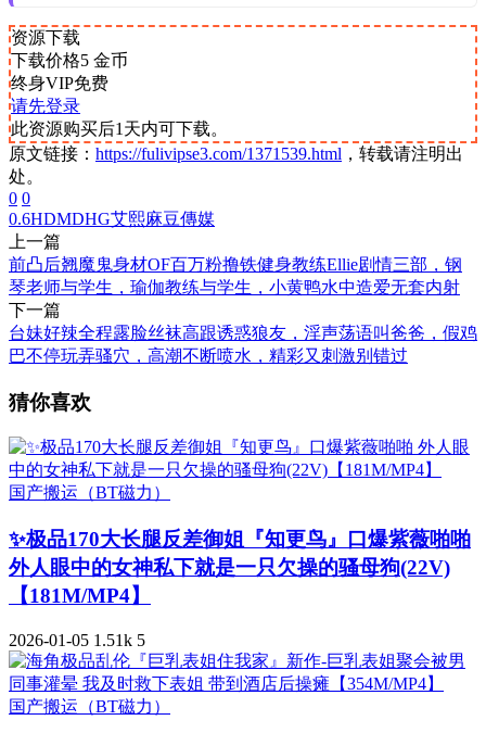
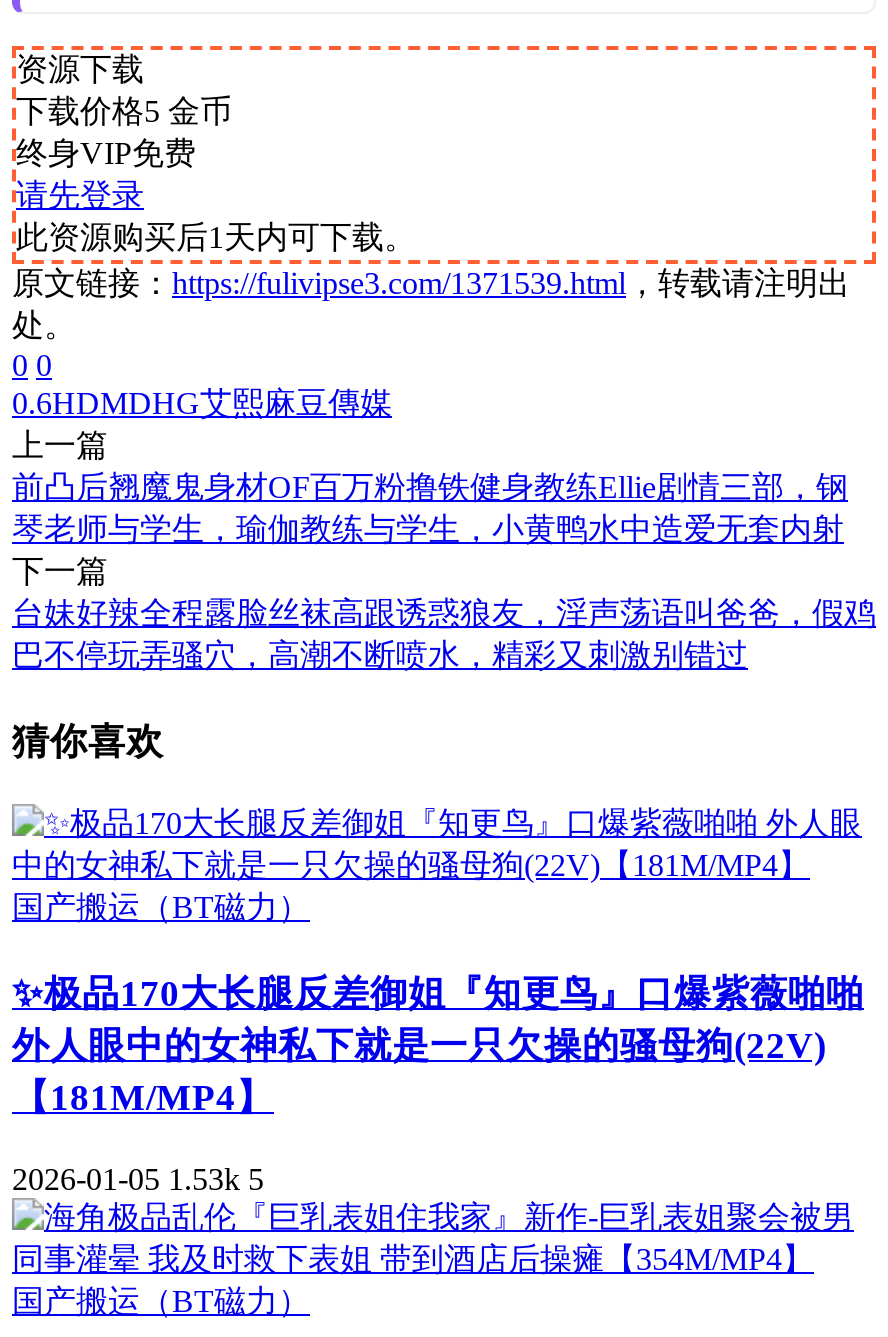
[9,631,145,649] 2026-01-05 1.51k 5 -> [12,1161,264,1195] 2026-01-05 1.53k 5

